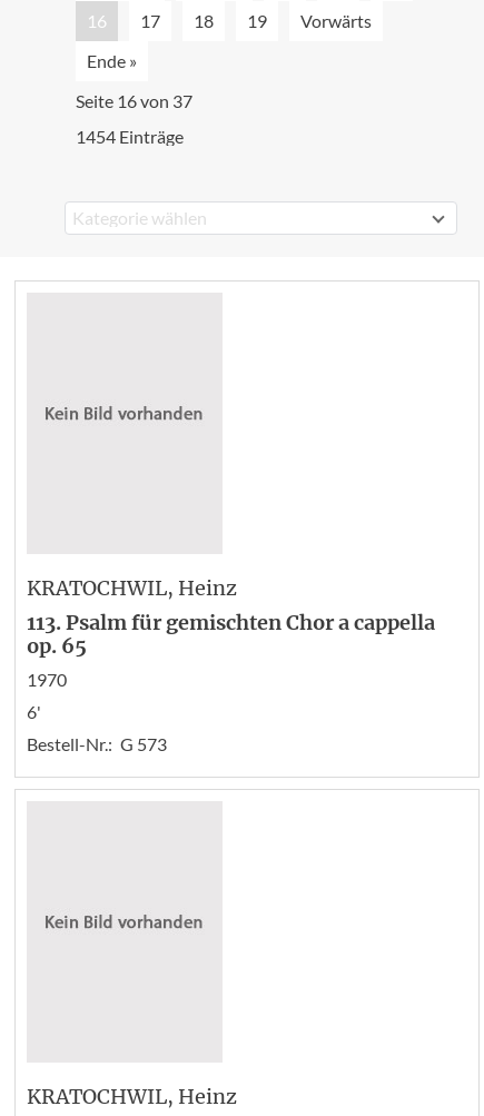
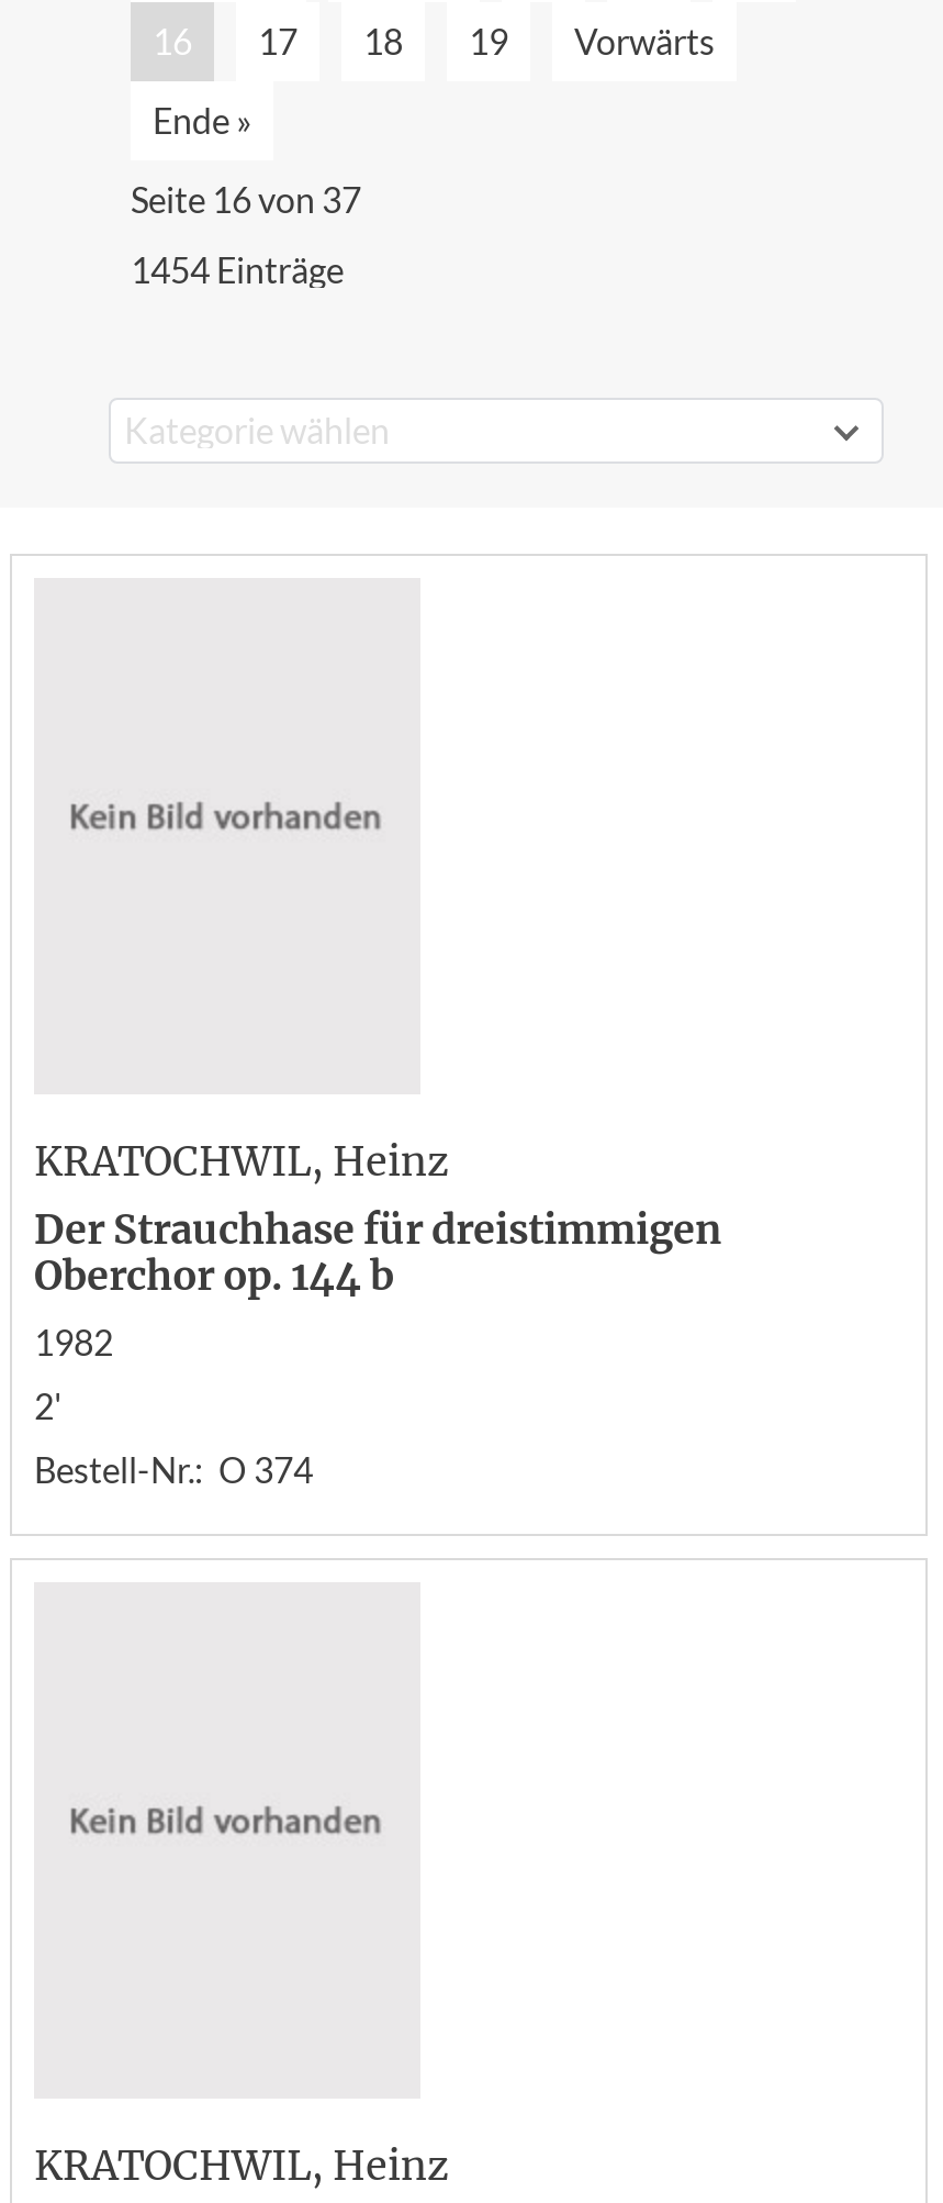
[27,610,435,690] 113. Psalm für gemischten Chor a cappella | op. 65 | 1970 -> [34,1204,721,1362] Der Strauchhase für dreistimmigen | Oberchor op. 144 b | 1982
[27,701,41,722] 6' -> [34,1384,63,1426] 2'
[27,733,167,754] Bestell-Nr.: G 573 -> [34,1448,313,1490] Bestell-Nr.: O 374

